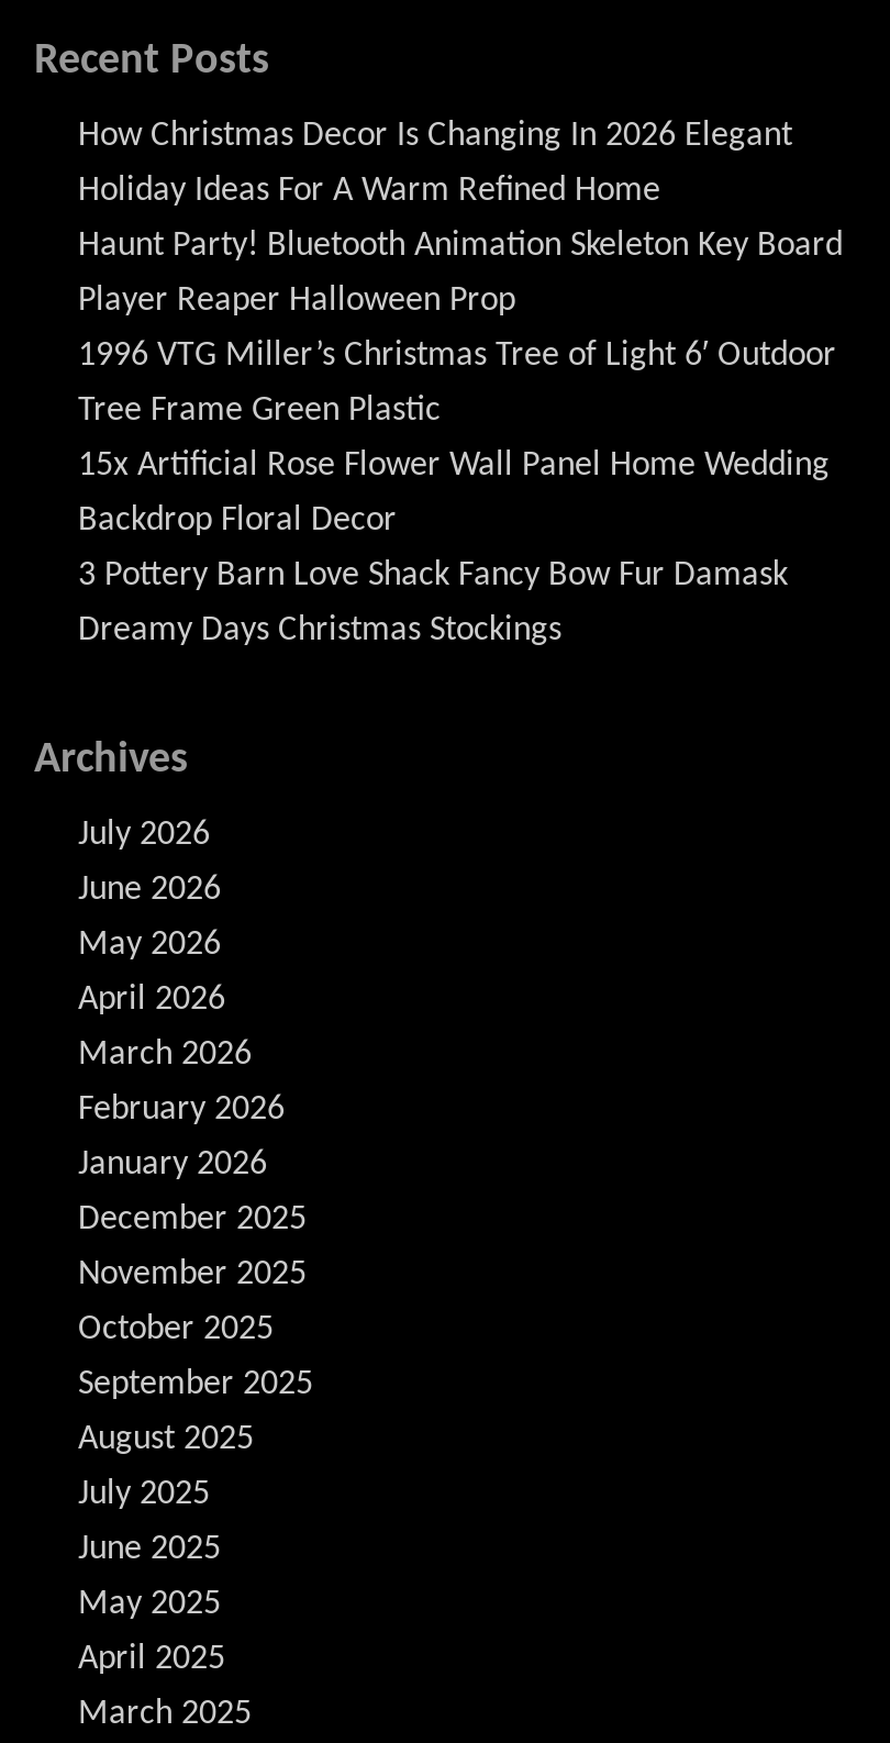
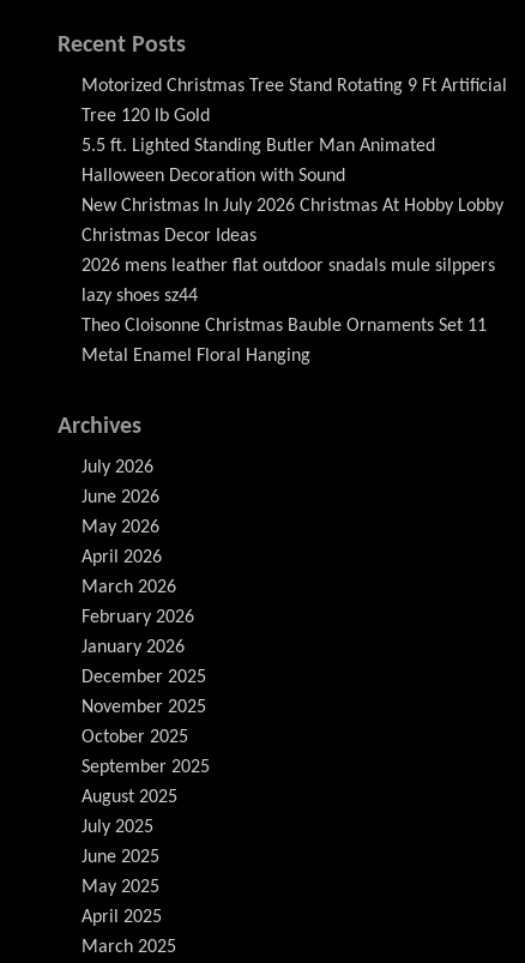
[78,119,792,154] How Christmas Decor Is Changing In 2026 Elegant -> [82,77,507,96] Motorized Christmas Tree Stand Rotating 9 Ft Artificial
[78,174,660,209] Holiday Ideas For A Warm Refined Home -> [82,107,210,126] Tree 120 lb Gold
[78,229,843,264] Haunt Party! Bluetooth Animation Skeleton Key Board -> [82,137,435,156] 5.5 ft. Lighted Standing Butler Man Animated
[78,284,515,319] Player Reaper Halloween Prop -> [82,167,345,186] Halloween Decoration with Sound
[78,338,836,374] 1996 VTG Miller’s Christmas Tree of Light 6′ Outdoor -> [82,197,503,216] New Christmas In July 2026 Christmas At Hobby Lobby
[78,393,441,429] Tree Frame Green Plastic -> [82,227,257,246] Christmas Decor Ideas
[78,448,830,484] 15x Artificial Rose Flower Wall Panel Home Wedding -> [82,257,495,276] 2026 mens leather flat outdoor snadals mule silppers
[78,503,397,539] Backdrop Floral Decor -> [82,287,198,306] lazy shoes sz44
[78,558,788,593] 3 Pottery Barn Love Shack Fancy Bow Fur Damask -> [82,317,487,336] Theo Cloisonne Christmas Bauble Ornaments Set 11
[78,613,561,648] Dreamy Days Christmas Stockings -> [82,347,310,366] Metal Enamel Floral Hanging

